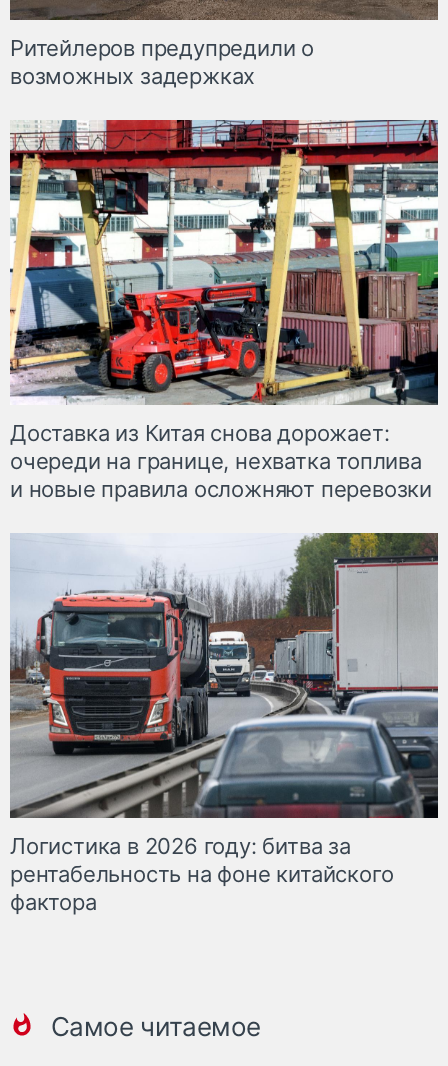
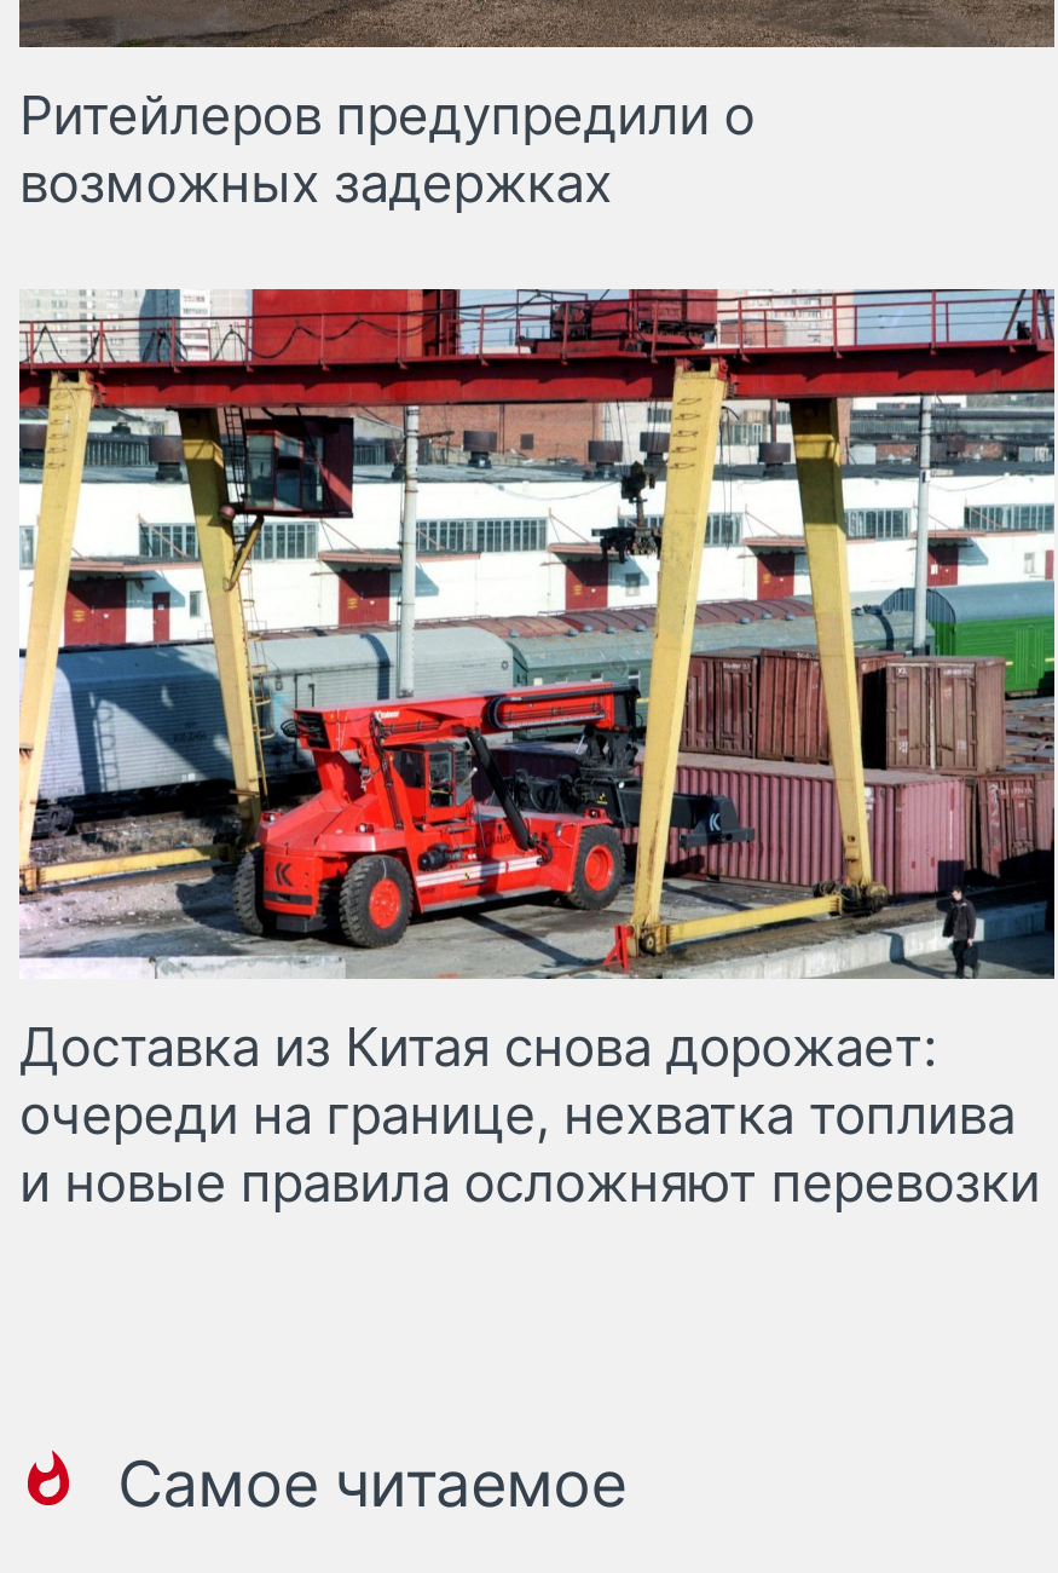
[9,532,439,915] [image] | Логистика в 2026 году: битва за | рентабельность на фоне китайского | фактора -> none

